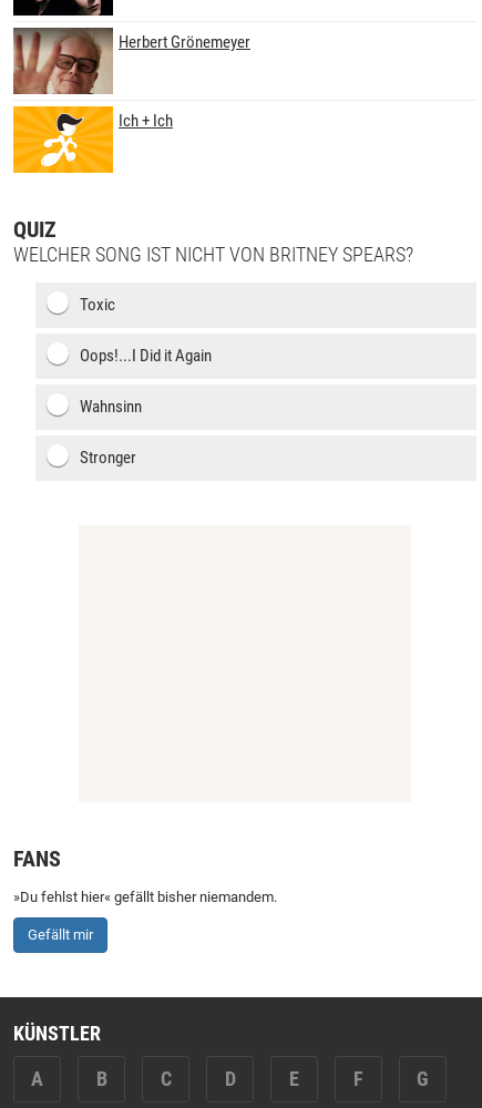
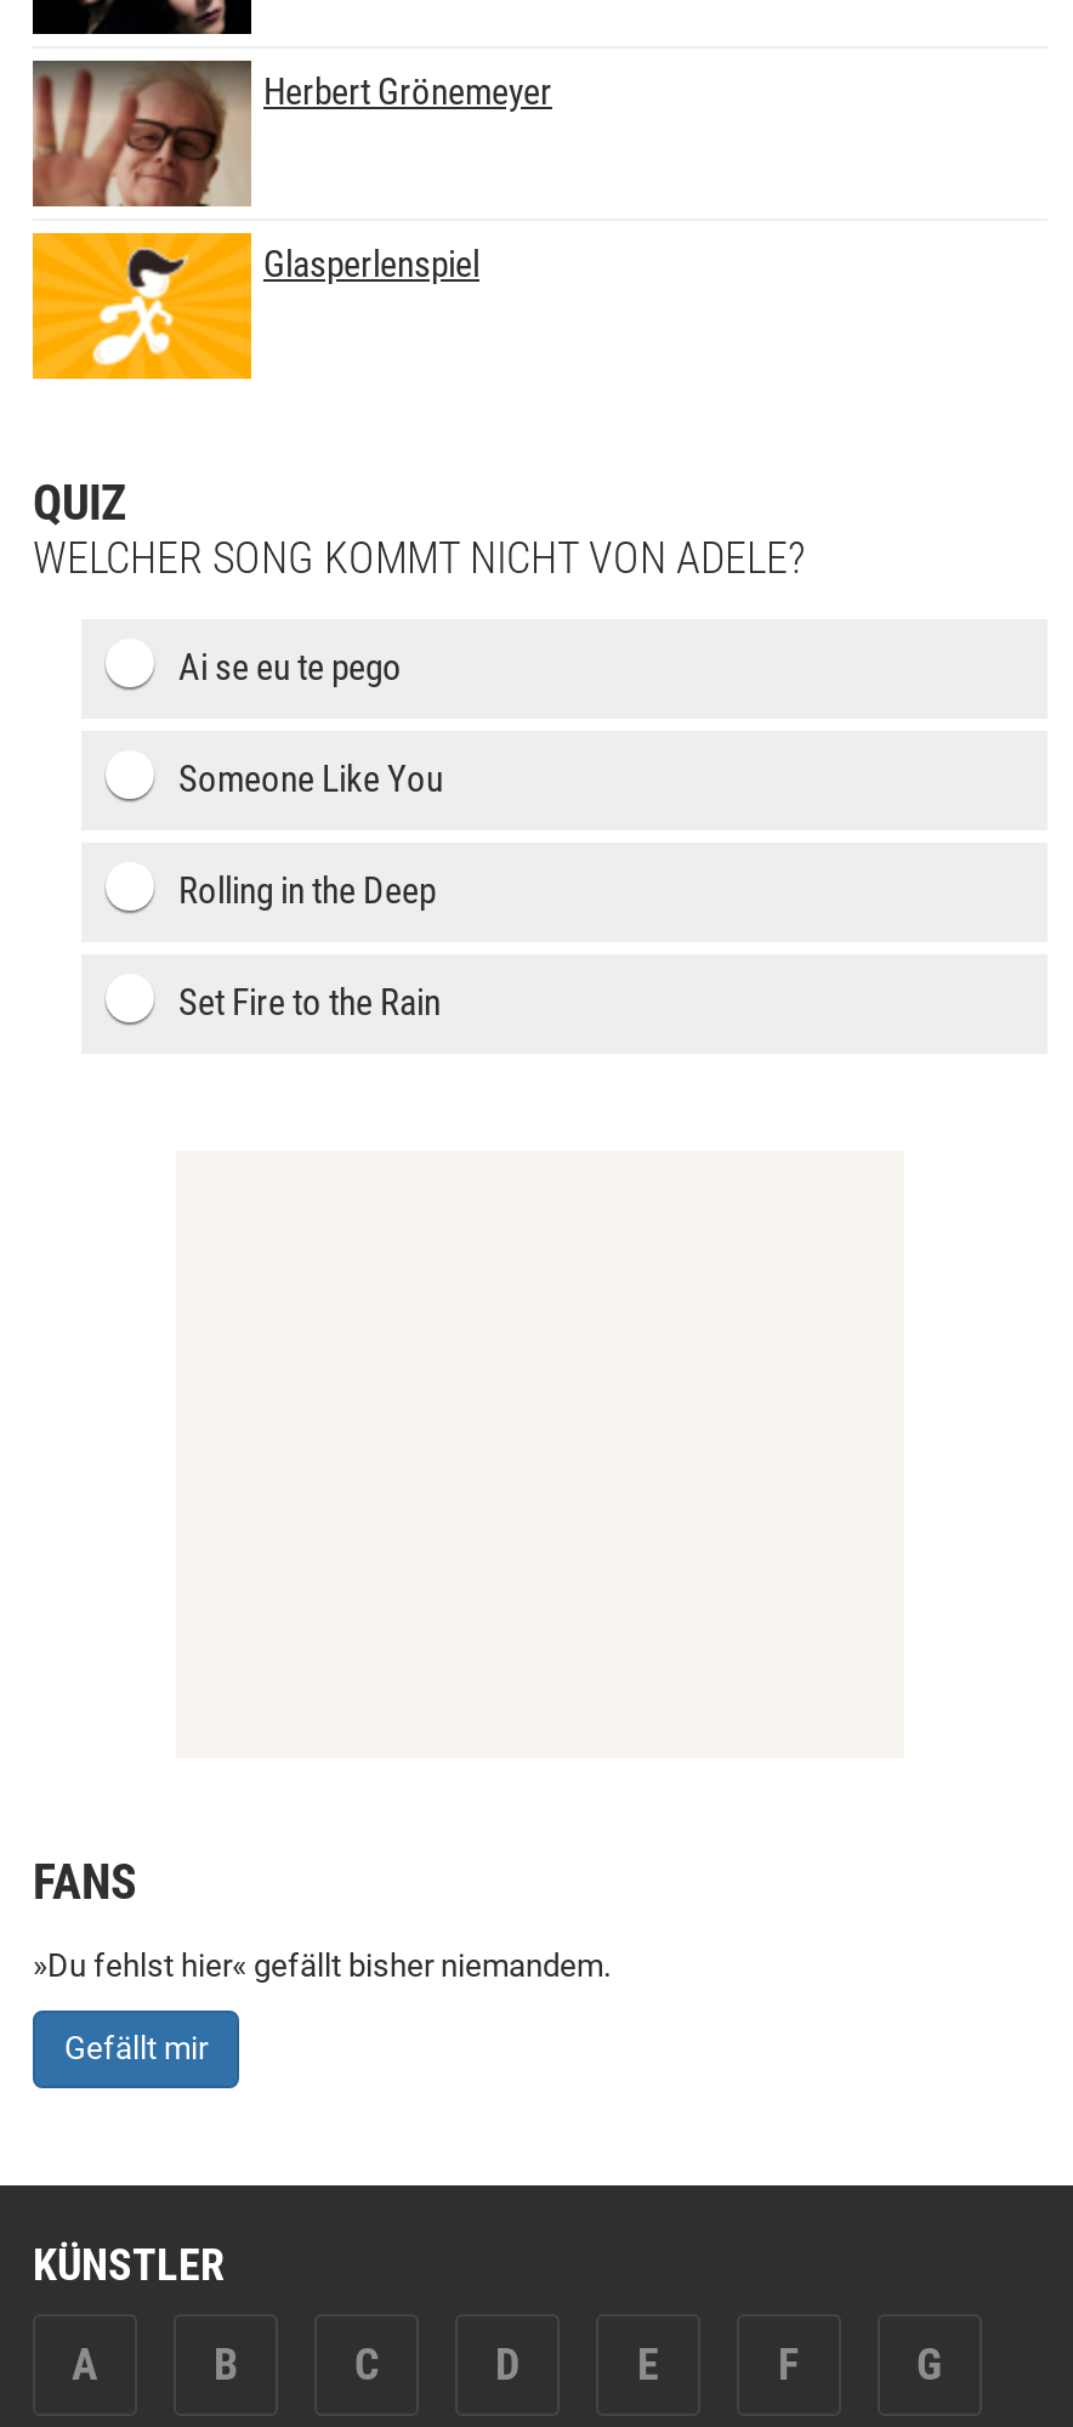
[119,111,173,131] Ich + Ich -> [263,243,479,287] Glasperlenspiel
[13,243,413,266] WELCHER SONG IST NICHT VON BRITNEY SPEARS? -> [33,532,805,583] WELCHER SONG KOMMT NICHT VON ADELE?
[80,295,115,315] Toxic -> [178,646,402,690] Ai se eu te pego
[80,346,212,366] Oops!...I Did it Again -> [178,758,443,801] Someone Like You
[80,397,142,417] Wahnsinn -> [178,869,436,913] Rolling in the Deep
[80,448,136,468] Stronger -> [178,981,441,1025] Set Fire to the Rain

